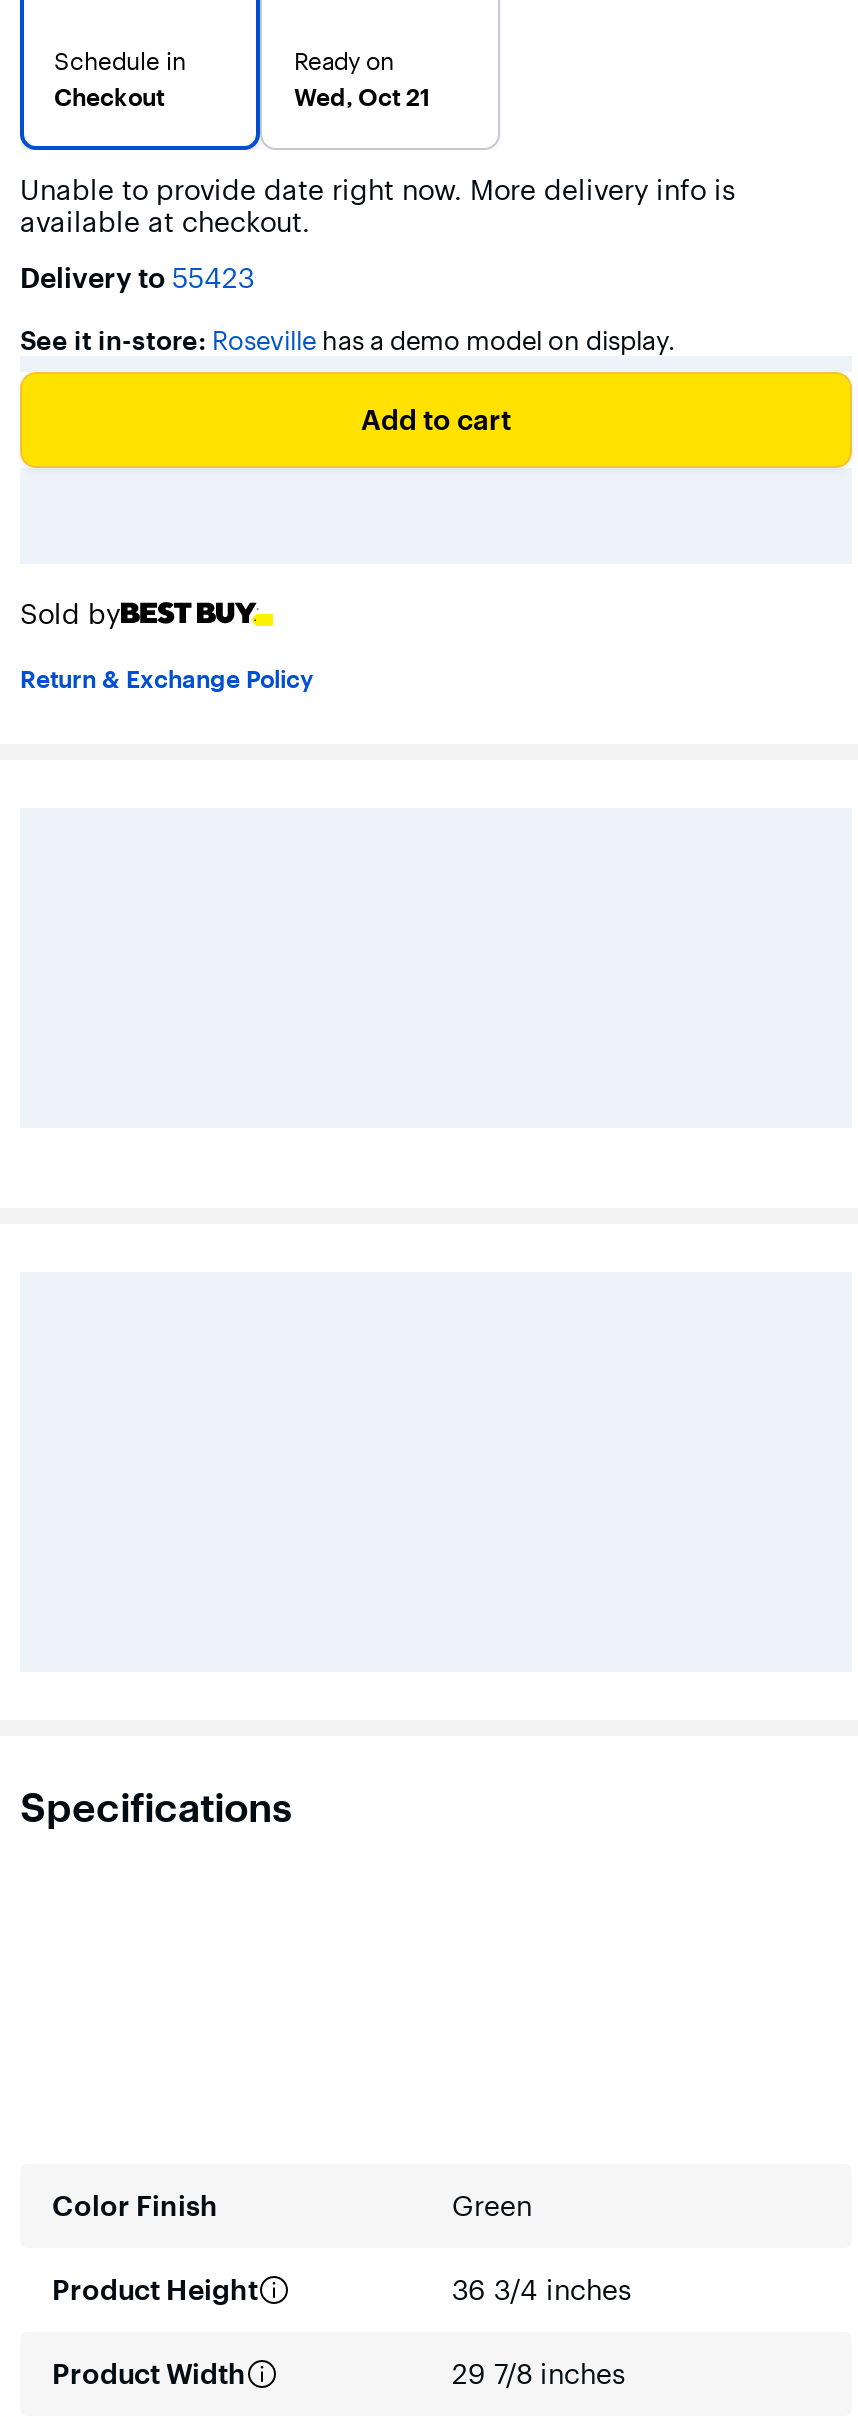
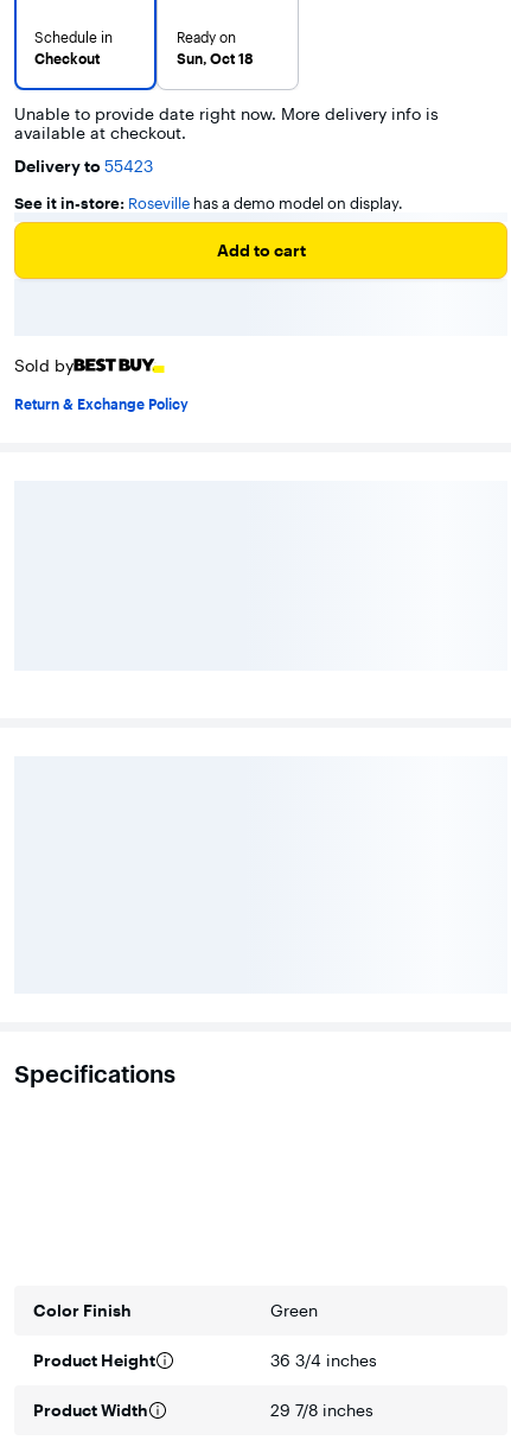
[294,82,430,112] Wed, Oct 21 -> [177,50,254,68] Sun, Oct 18

